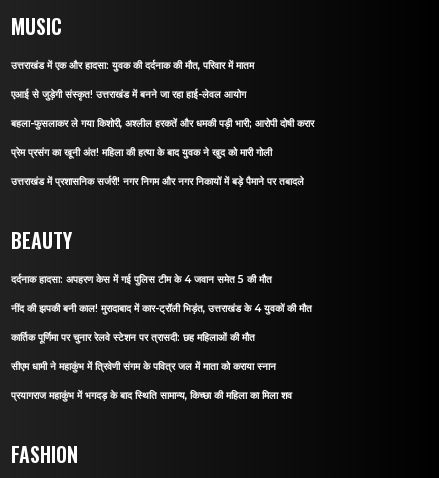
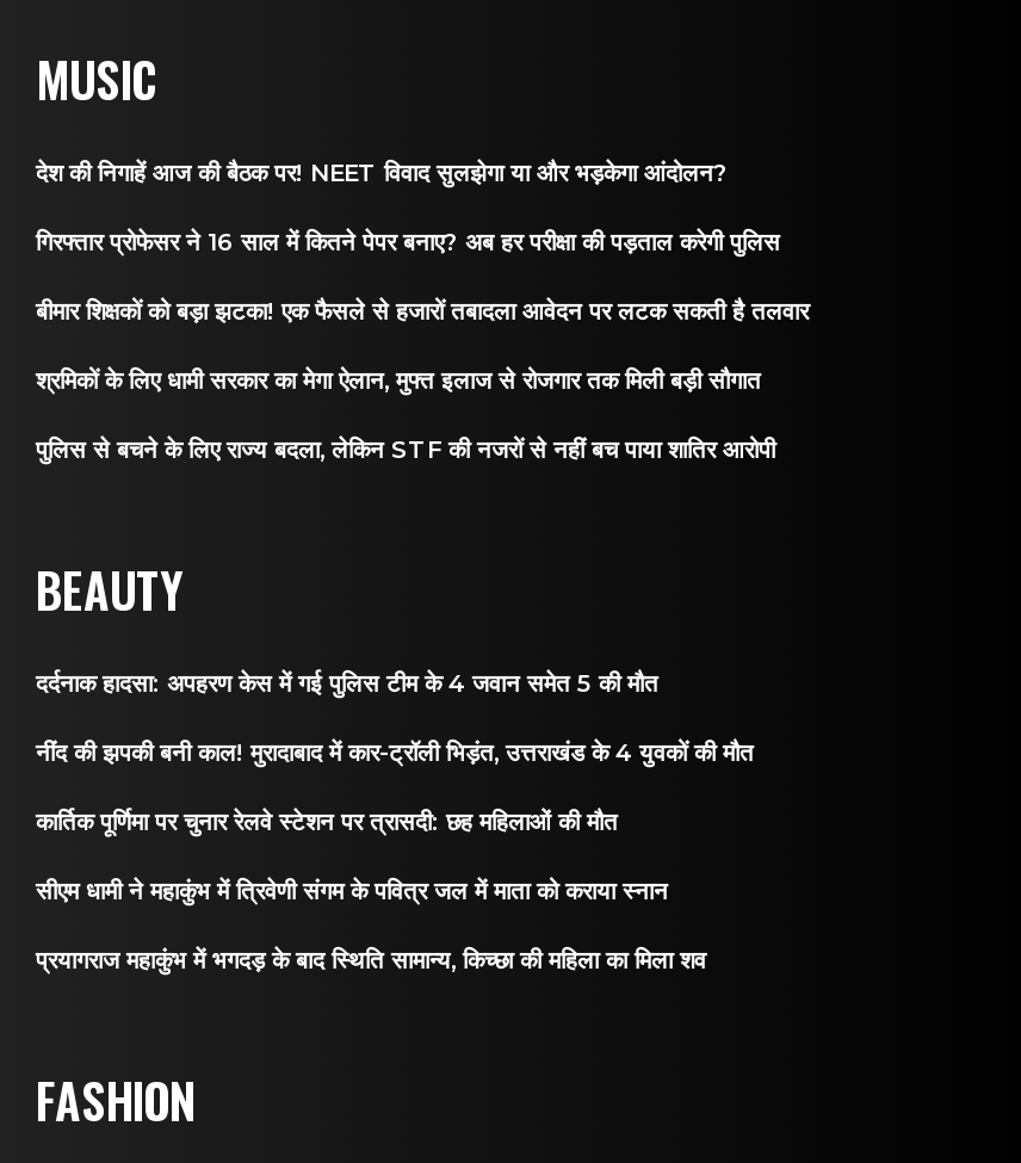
[11,59,254,72] उत्तराखंड में एक और हादसा: युवक की दर्दनाक की मौत, परिवार में मातम -> [36,158,728,189] देश की निगाहें आज की बैठक पर! NEET विवाद सुलझेगा या और भड़केगा आंदोलन?
[11,88,246,101] एआई से जुड़ेगी संस्कृत! उत्तराखंड में बनने जा रहा हाई-लेवल आयोग -> [36,227,780,258] गिरफ्तार प्रोफेसर ने 16 साल में कितने पेपर बनाए? अब हर परीक्षा की पड़ताल करेगी पुलिस
[11,117,314,130] बहला-फुसलाकर ले गया किशोरी, अश्लील हरकतें और धमकी पड़ी भारी; आरोपी दोषी करार -> [36,297,809,328] बीमार शिक्षकों को बड़ा झटका! एक फैसले से हजारों तबादला आवेदन पर लटक सकती है तलवार
[11,146,272,159] प्रेम प्रसंग का खूनी अंत! महिला की हत्या के बाद युवक ने खुद को मारी गोली -> [36,366,761,397] श्रमिकों के लिए धामी सरकार का मेगा ऐलान, मुफ्त इलाज से रोजगार तक मिली बड़ी सौगात
[11,175,304,188] उत्तराखंड में प्रशासनिक सर्जरी! नगर निगम और नगर निकायों में बड़े पैमाने पर तबादले -> [36,435,775,466] पुलिस से बचने के लिए राज्य बदला, लेकिन STF की नजरों से नहीं बच पाया शातिर आरोपी

